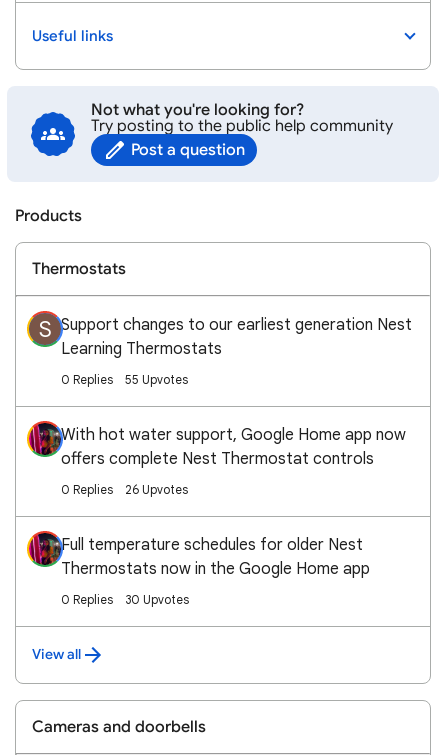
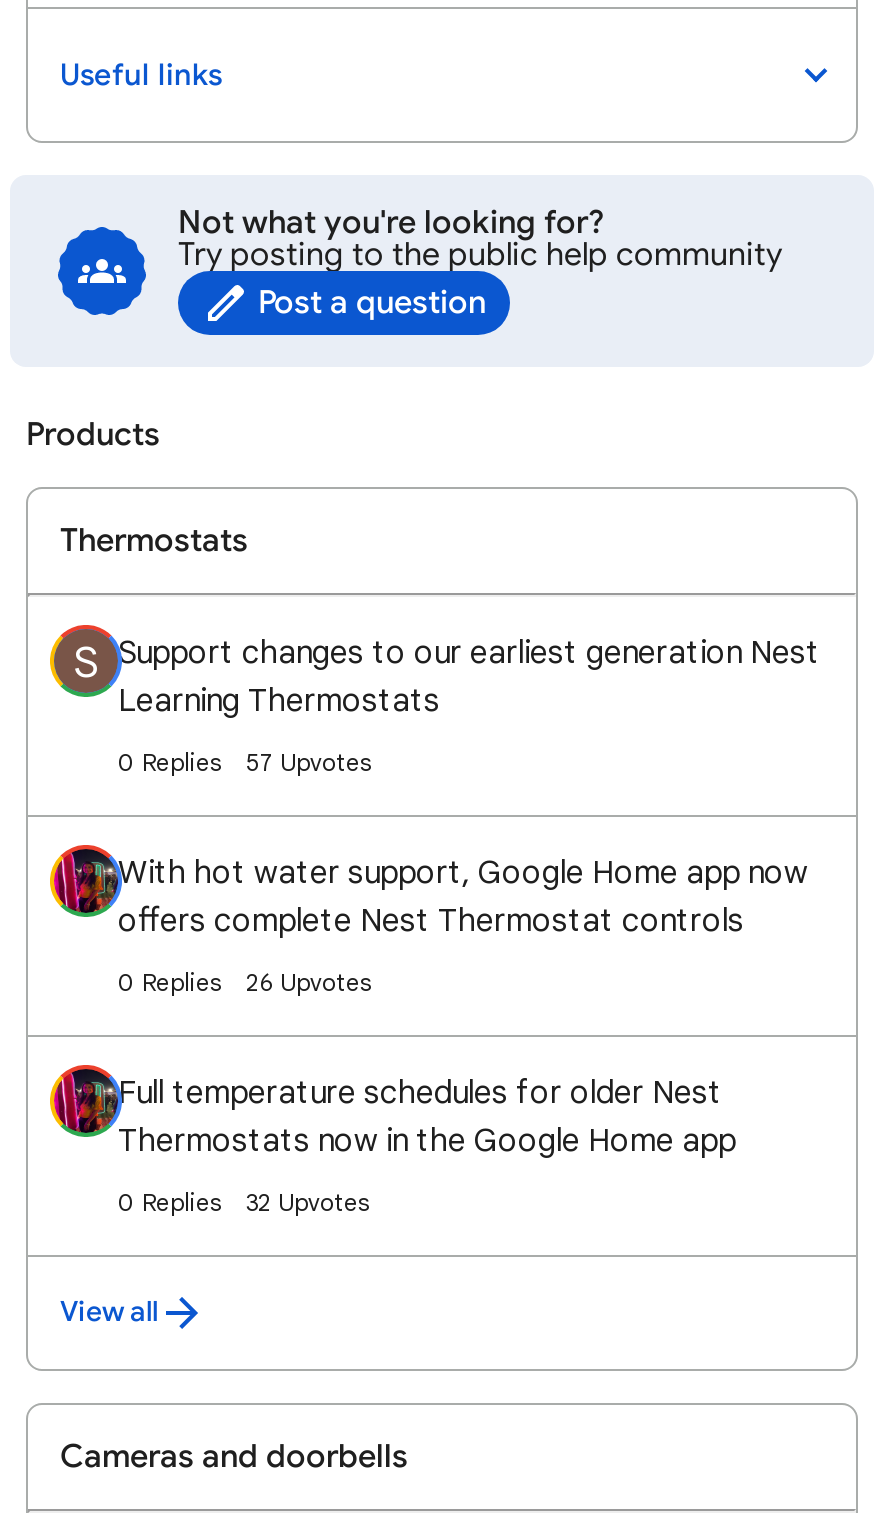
[125,372,188,387] 55 Upvotes -> [246,747,372,777] 57 Upvotes
[125,592,189,607] 30 Upvotes -> [246,1187,370,1217] 32 Upvotes

